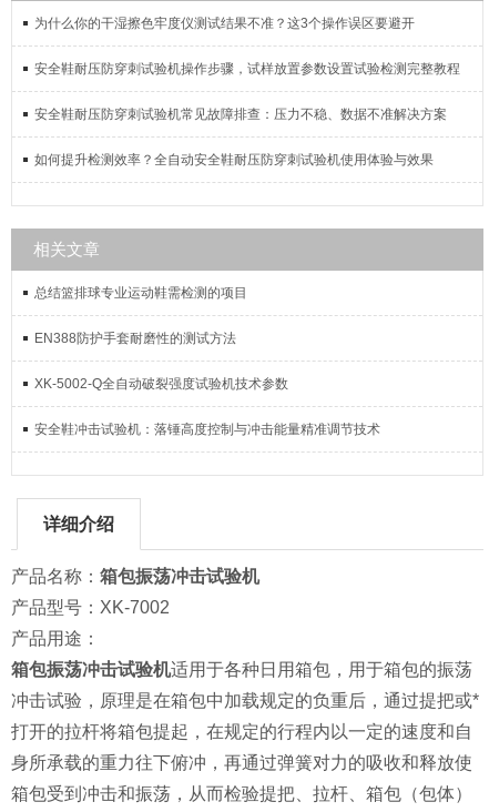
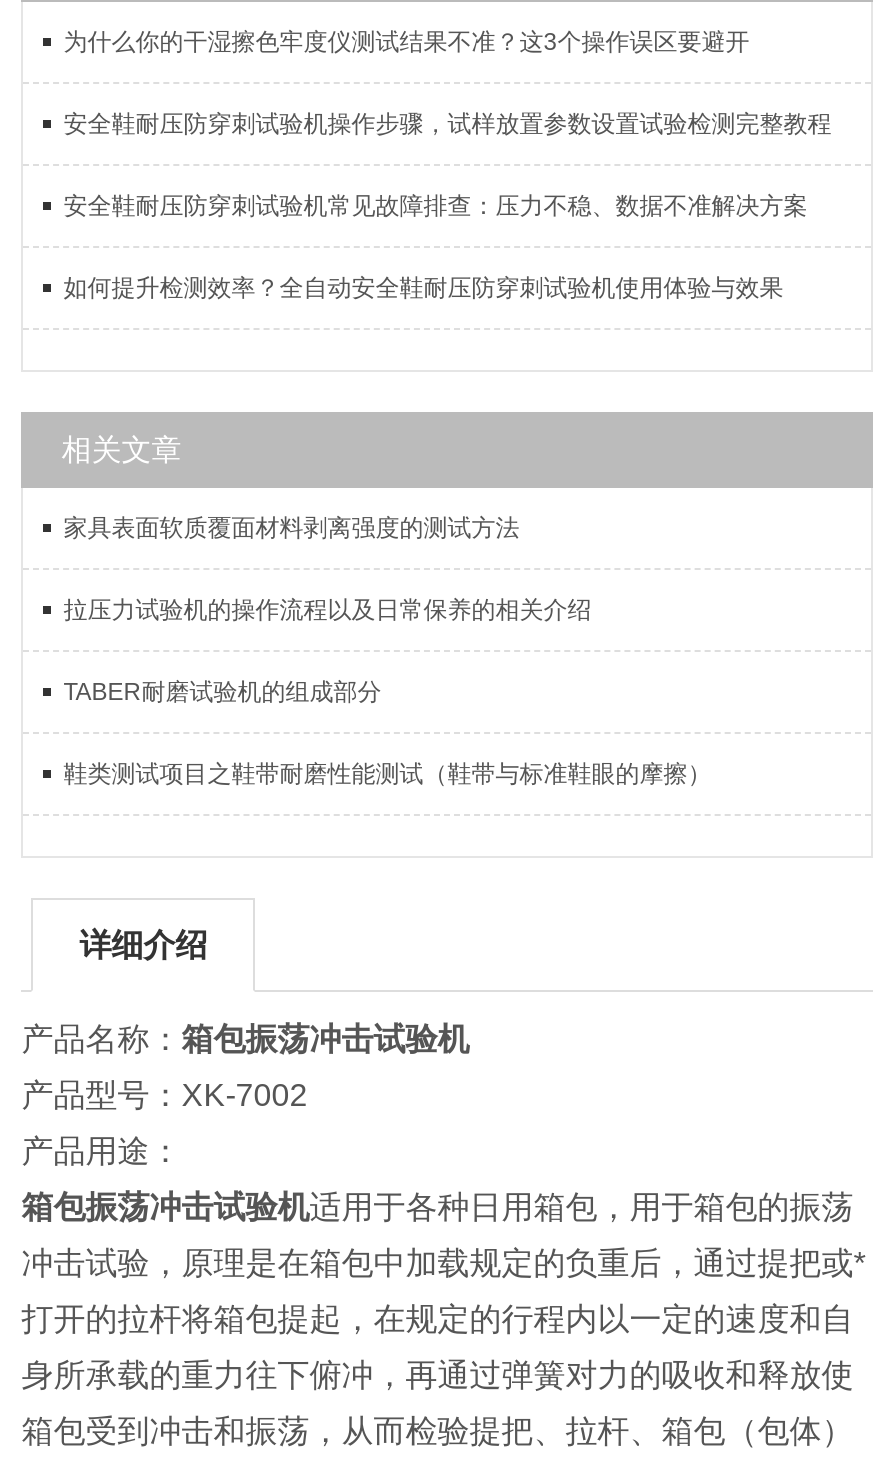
[35,285,247,301] 总结篮排球专业运动鞋需检测的项目 -> [63,514,519,542] 家具表面软质覆面材料剥离强度的测试方法
[35,331,236,346] EN388防护手套耐磨性的测试方法 -> [63,596,591,624] 拉压力试验机的操作流程以及日常保养的相关介绍
[35,376,289,392] XK-5002-Q全自动破裂强度试验机技术参数 -> [63,678,381,706] TABER耐磨试验机的组成部分
[35,422,381,437] 安全鞋冲击试验机：落锤高度控制与冲击能量精准调节技术 -> [63,760,711,788] 鞋类测试项目之鞋带耐磨性能测试（鞋带与标准鞋眼的摩擦）

